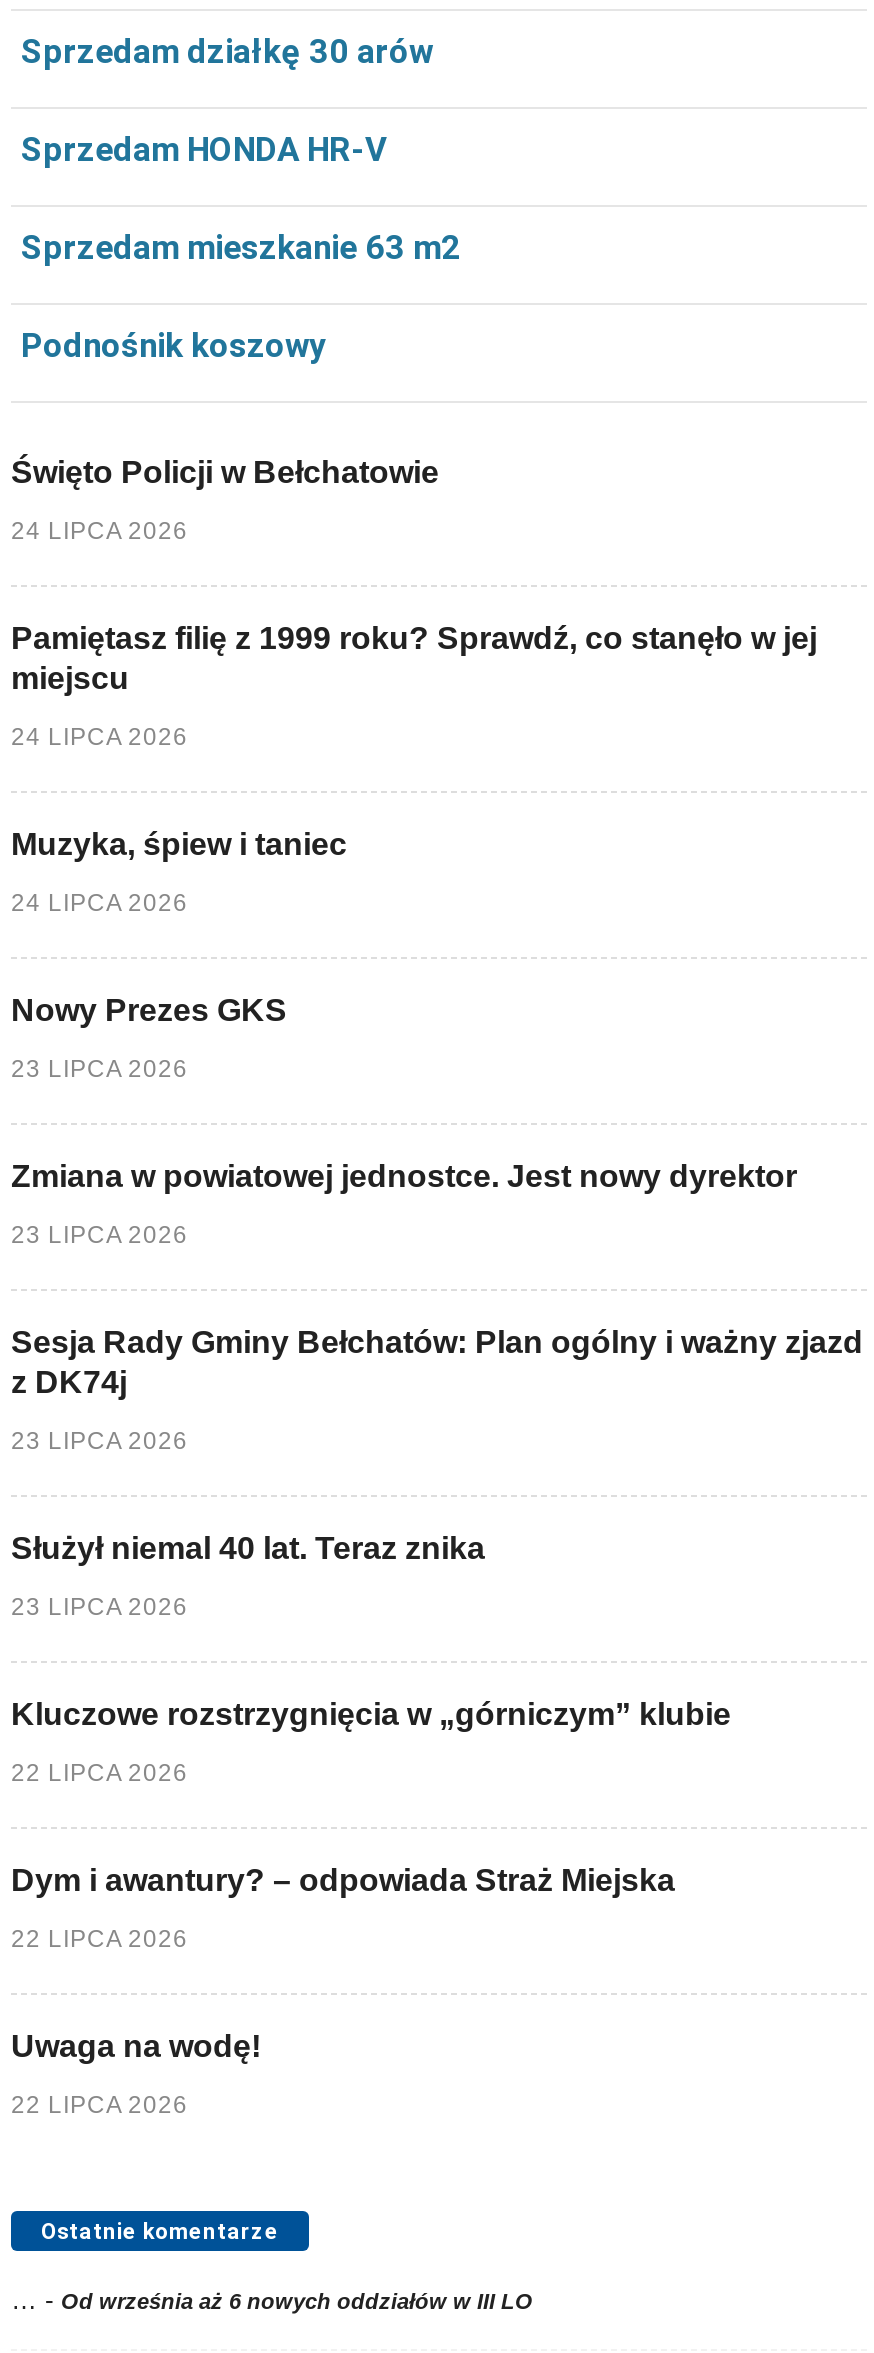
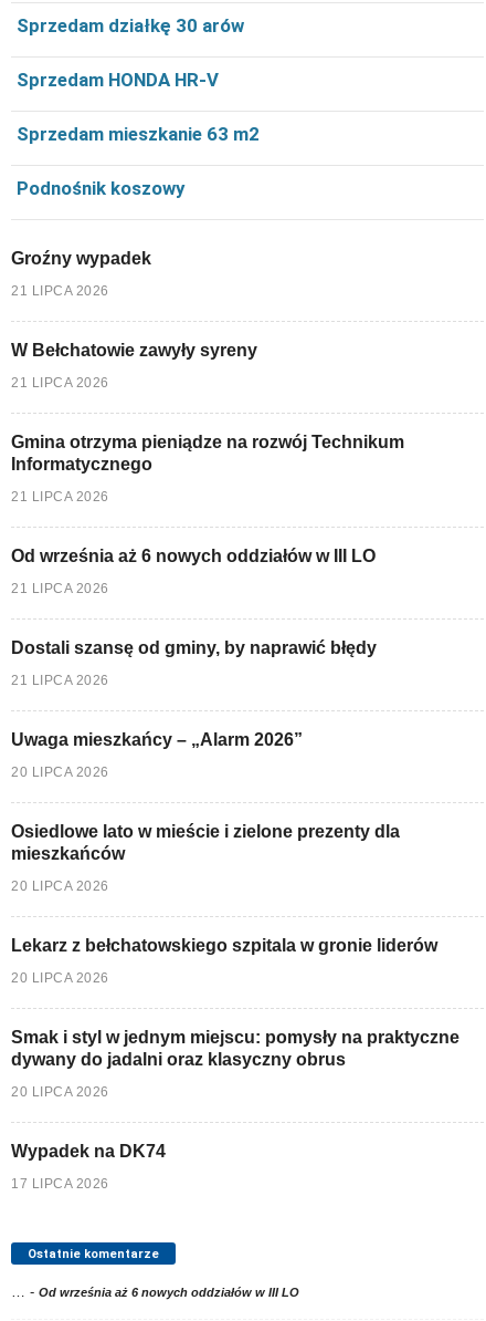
[11,455,439,489] Święto Policji w Bełchatowie -> [11,249,151,268] Groźny wypadek
[11,517,188,545] 24 LIPCA 2026 -> [11,283,109,299] 21 LIPCA 2026
[11,621,817,695] Pamiętasz filię z 1999 roku? Sprawdź, co stanęło w jej | miejscu -> [11,341,257,360] W Bełchatowie zawyły syreny
[11,723,188,751] 24 LIPCA 2026 -> [11,375,109,391] 21 LIPCA 2026
[11,827,347,861] Muzyka, śpiew i taniec -> [11,433,404,474] Gmina otrzyma pieniądze na rozwój Technikum | Informatycznego
[11,889,188,917] 24 LIPCA 2026 -> [11,489,109,505] 21 LIPCA 2026
[11,993,287,1027] Nowy Prezes GKS -> [11,547,376,566] Od września aż 6 nowych oddziałów w III LO
[11,1055,188,1083] 23 LIPCA 2026 -> [11,581,109,597] 21 LIPCA 2026
[11,1159,797,1193] Zmiana w powiatowej jednostce. Jest nowy dyrektor -> [11,639,377,657] Dostali szansę od gminy, by naprawić błędy
[11,1221,188,1249] 23 LIPCA 2026 -> [11,673,109,688] 21 LIPCA 2026
[11,1325,863,1399] Sesja Rady Gminy Bełchatów: Plan ogólny i ważny zjazd | z DK74j -> [11,730,303,749] Uwaga mieszkańcy – „Alarm 2026”
[11,1427,188,1455] 23 LIPCA 2026 -> [11,765,109,780] 20 LIPCA 2026
[11,1531,485,1565] Służył niemal 40 lat. Teraz znika -> [11,822,400,863] Osiedlowe lato w mieście i zielone prezenty dla | mieszkańców
[11,1593,188,1621] 23 LIPCA 2026 -> [11,879,109,894] 20 LIPCA 2026
[11,1697,731,1731] Kluczowe rozstrzygnięcia w „górniczym” klubie -> [11,936,437,955] Lekarz z bełchatowskiego szpitala w gronie liderów
[11,1759,188,1787] 22 LIPCA 2026 -> [11,971,109,986] 20 LIPCA 2026
[11,1863,675,1897] Dym i awantury? – odpowiada Straż Miejska -> [11,1028,459,1069] Smak i styl w jednym miejscu: pomysły na praktyczne | dywany do jadalni oraz klasyczny obrus
[11,1925,188,1953] 22 LIPCA 2026 -> [11,1084,109,1100] 20 LIPCA 2026
[11,2029,261,2063] Uwaga na wodę! -> [11,1142,166,1161] Wypadek na DK74
[11,2091,188,2119] 22 LIPCA 2026 -> [11,1176,109,1192] 17 LIPCA 2026

